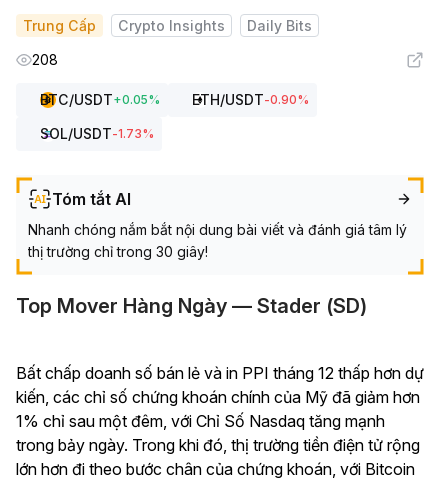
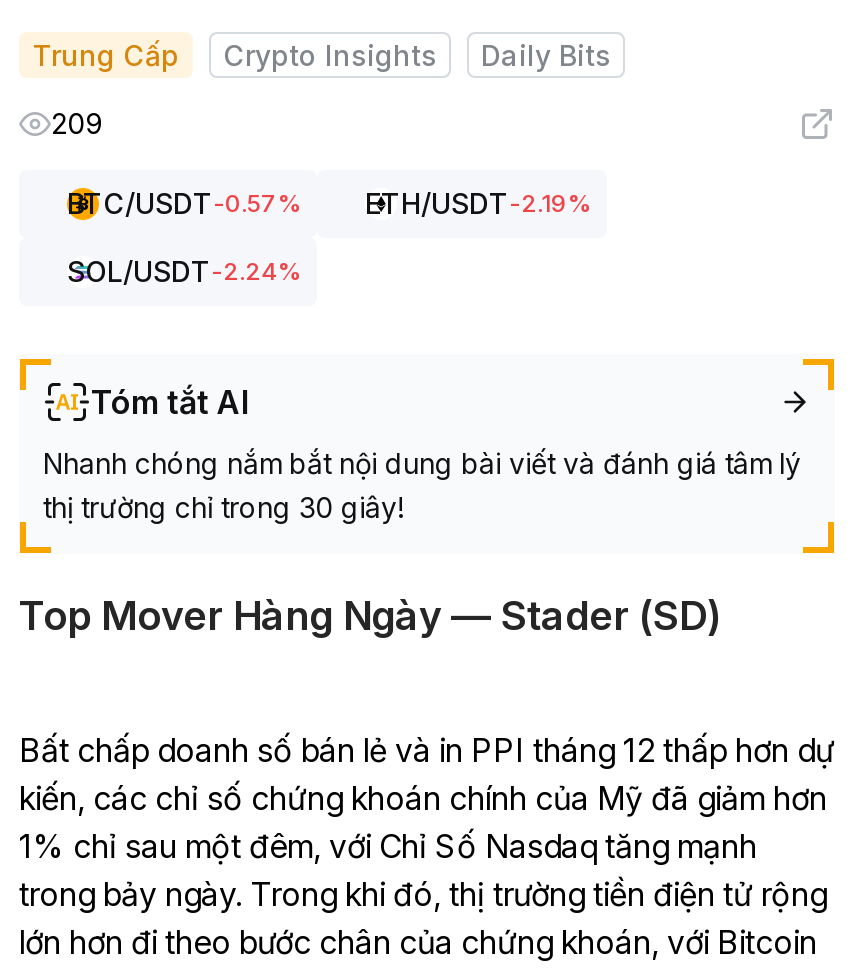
[32,51,58,68] 208 -> [51,106,103,140] 209
[40,91,309,108] BTC/USDT + 0.05% | ETH/USDT-0.90% -> [67,186,591,220] BTC/USDT-0.57% | ETH/USDT-2.19%
[40,125,154,142] SOL/USDT-1.73% -> [67,254,301,288] SOL/USDT-2.24%

